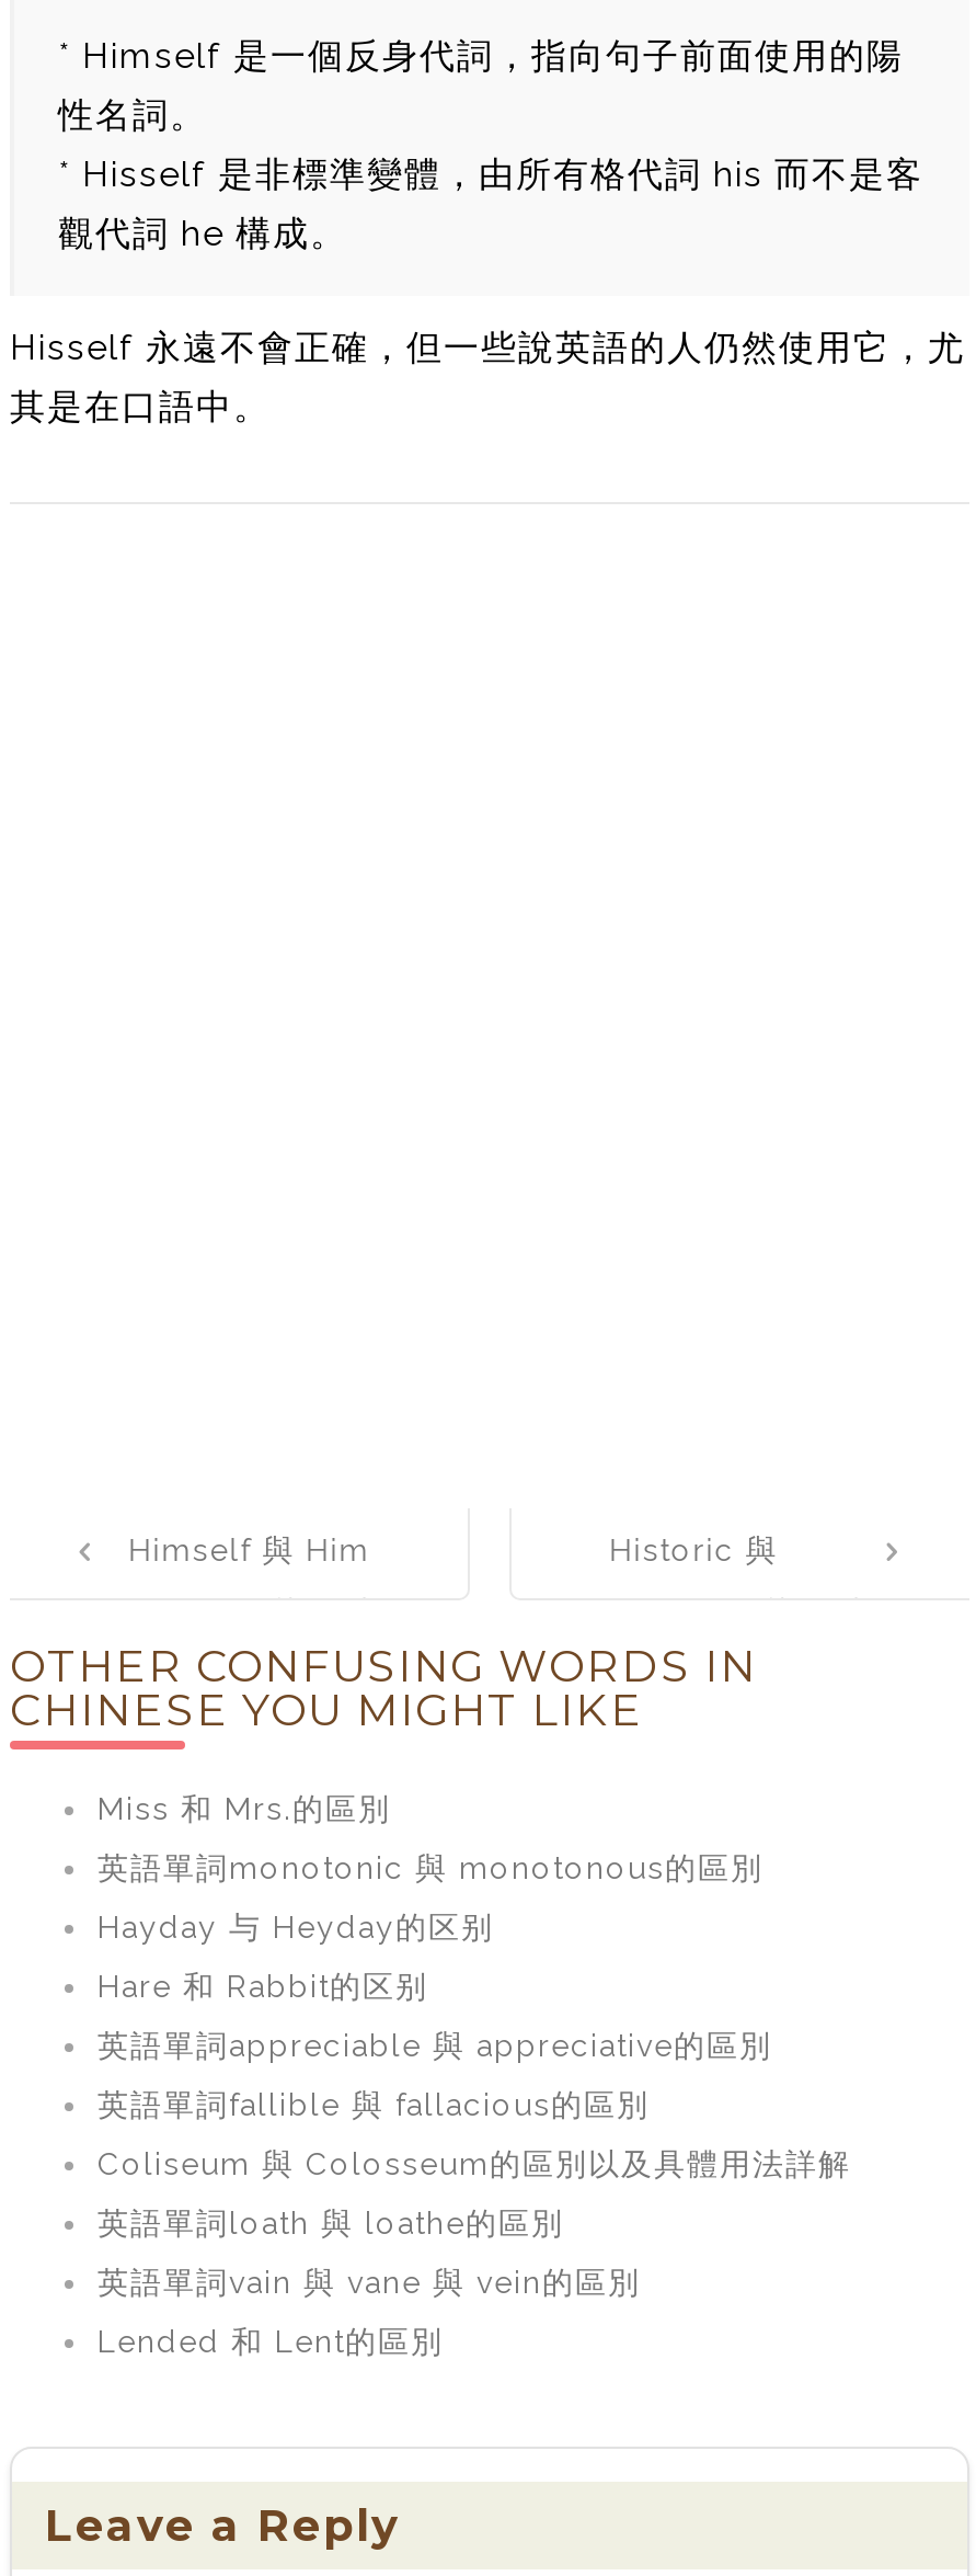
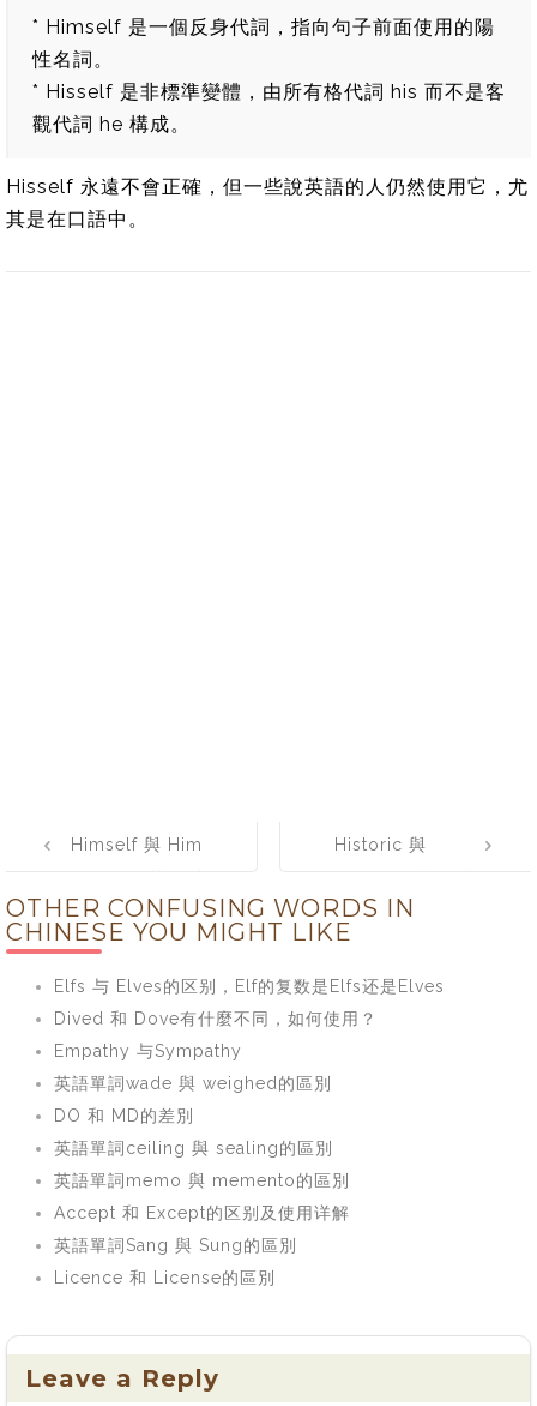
[97,1791,391,1826] Miss 和 Mrs.的區別 -> [54,977,445,996] Elfs 与 Elves的区别，Elf的复数是Elfs还是Elves
[97,1851,763,1886] 英語單詞monotonic 與 monotonous的區別 -> [54,1009,378,1028] Dived 和 Dove有什麼不同，如何使用？
[97,1910,494,1945] Hayday 与 Heyday的区别 -> [54,1041,242,1061] Empathy 与Sympathy
[97,1969,428,2004] Hare 和 Rabbit的区别 -> [54,1074,332,1093] 英語單詞wade 與 weighed的區別
[97,2028,772,2063] 英語單詞appreciable 與 appreciative的區別 -> [54,1106,194,1125] DO 和 MD的差別
[97,2087,650,2122] 英語單詞fallible 與 fallacious的區別 -> [54,1139,333,1158] 英語單詞ceiling 與 sealing的區別
[97,2147,851,2182] Coliseum 與 Colosseum的區別以及具體用法詳解 -> [54,1171,350,1190] 英語單詞memo 與 memento的區別
[97,2206,564,2241] 英語單詞loath 與 loathe的區別 -> [54,1203,350,1223] Accept 和 Except的区别及使用详解
[97,2265,641,2300] 英語單詞vain 與 vane 與 vein的區別 -> [54,1236,297,1255] 英語單詞Sang 與 Sung的區別
[97,2324,444,2359] Lended 和 Lent的區別 -> [54,1268,276,1287] Licence 和 License的區別

